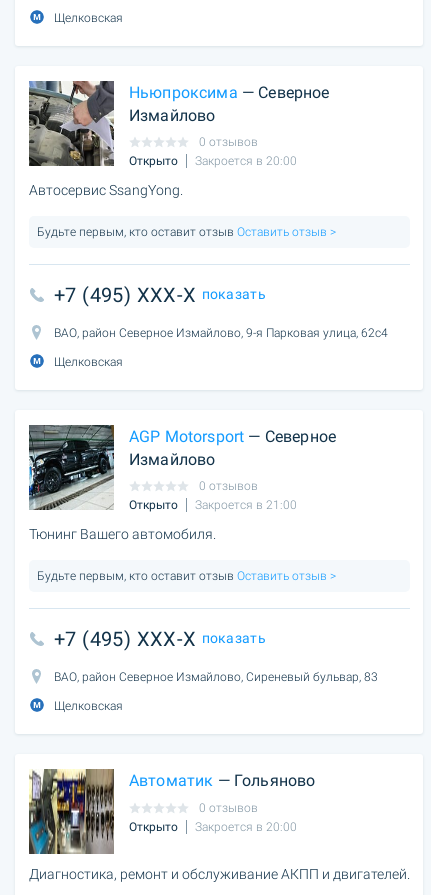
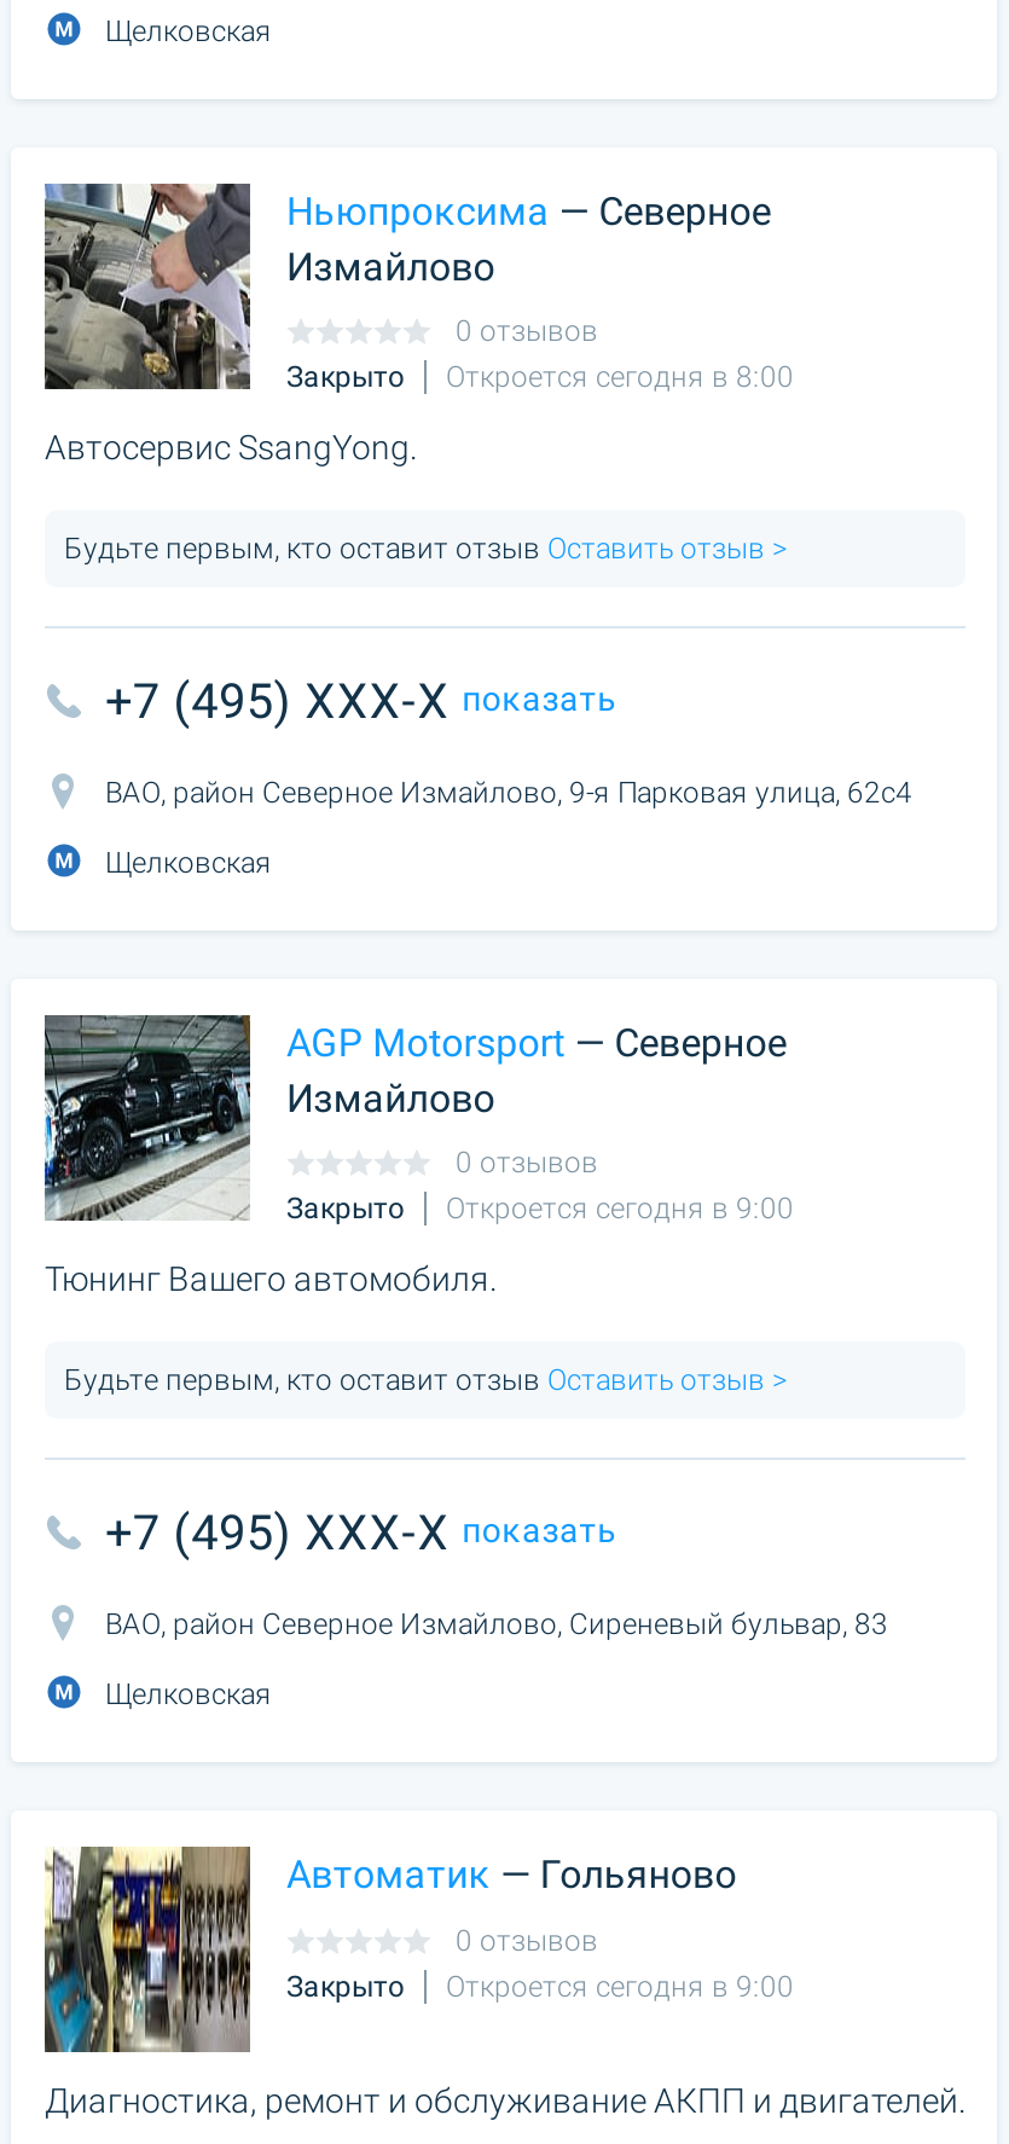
[129,154,297,168] Открыто | Закроется в 20:00 -> [286,361,794,395] Закрыто | Откроется сегодня в 8:00
[129,498,297,512] Открыто | Закроется в 21:00 -> [286,1192,794,1226] Закрыто | Откроется сегодня в 9:00
[129,820,297,834] Открыто | Закроется в 20:00 -> [286,1970,794,2004] Закрыто | Откроется сегодня в 9:00

